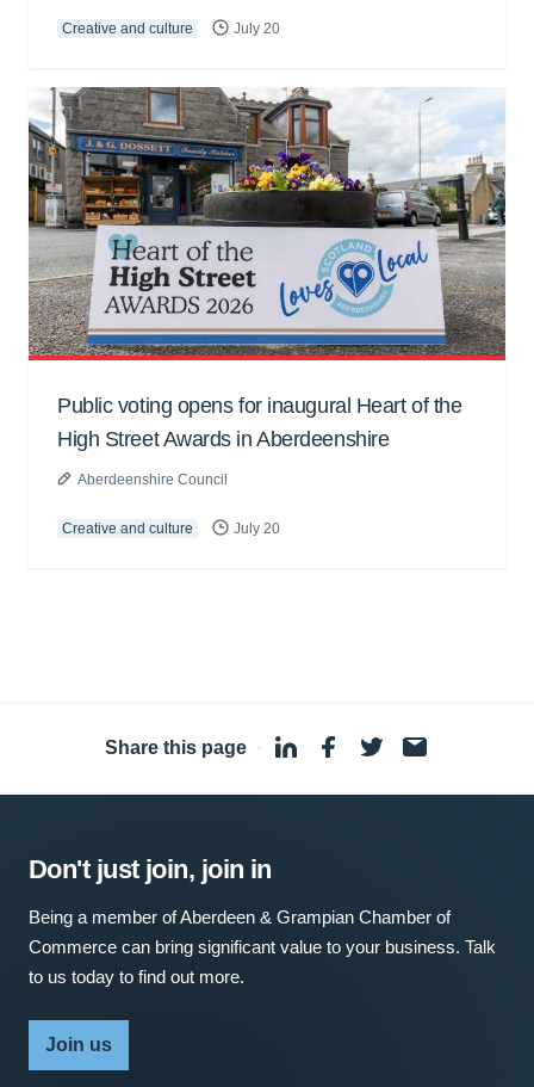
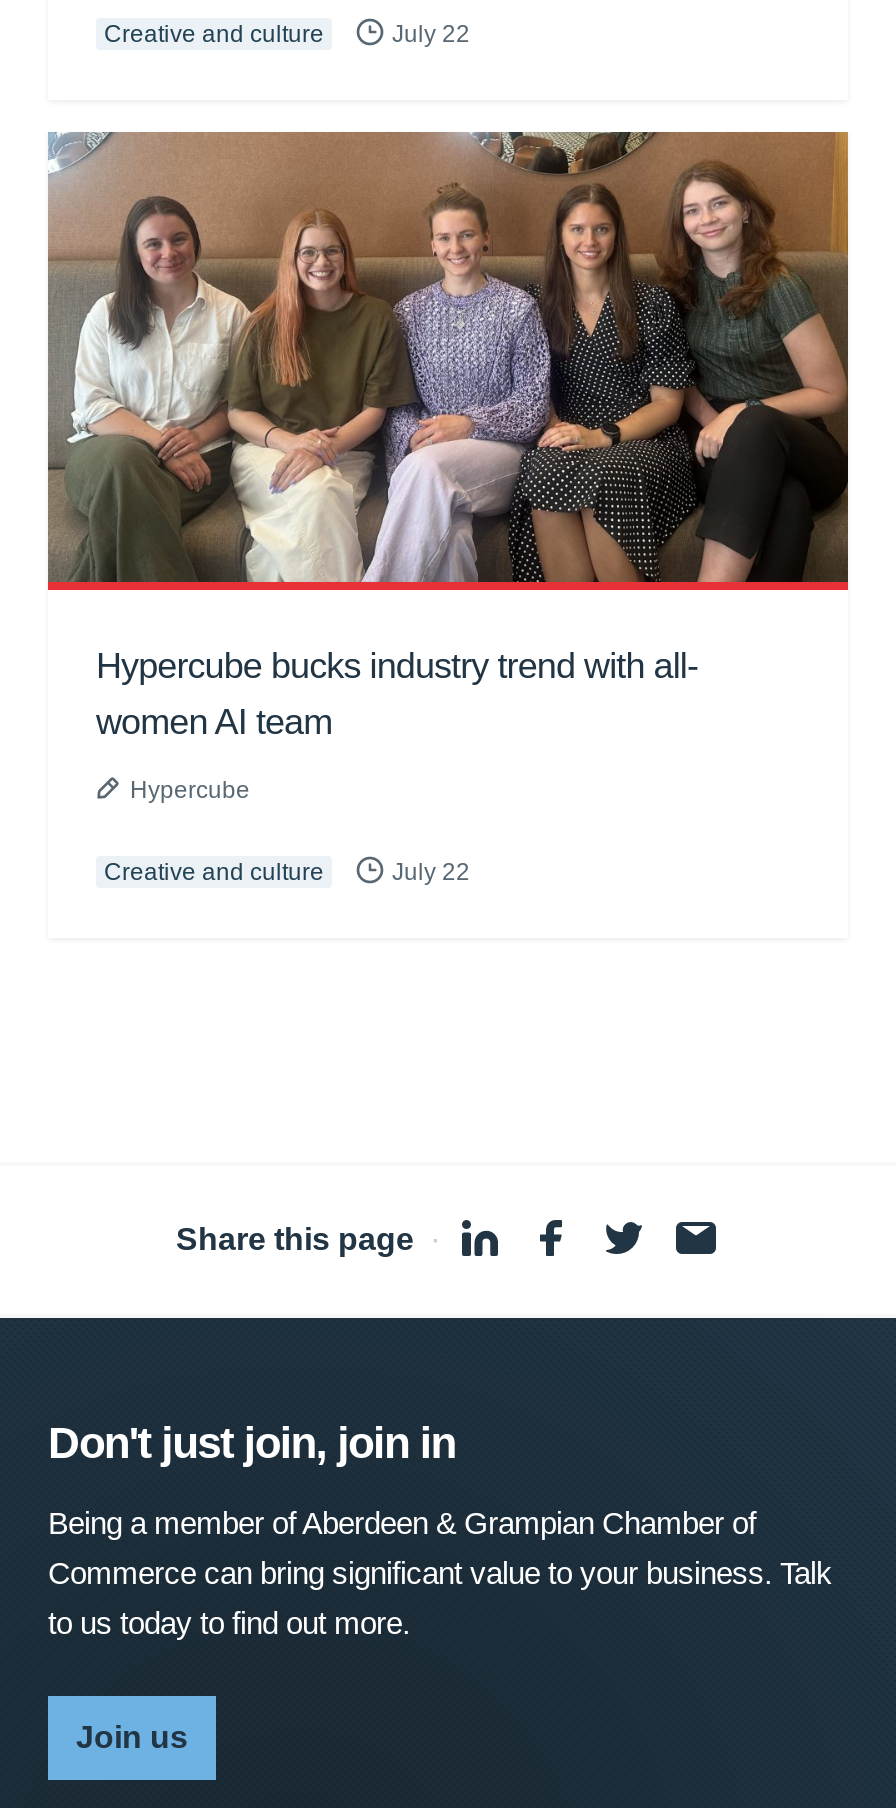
[230,21,280,38] July 20 -> [386,21,470,49] July 22
[27,87,505,451] [image] | Public voting opens for inaugural Heart of the | High Street Awards in Aberdeenshire -> [46,130,850,743] [image] | Hypercube bucks industry trend with all- | women AI team
[77,472,228,488] Aberdeenshire Council -> [130,777,250,805] Hypercube
[230,520,280,537] July 20 -> [386,858,470,886] July 22

